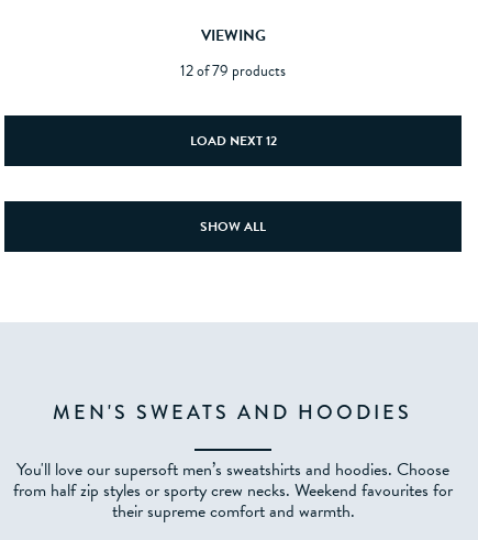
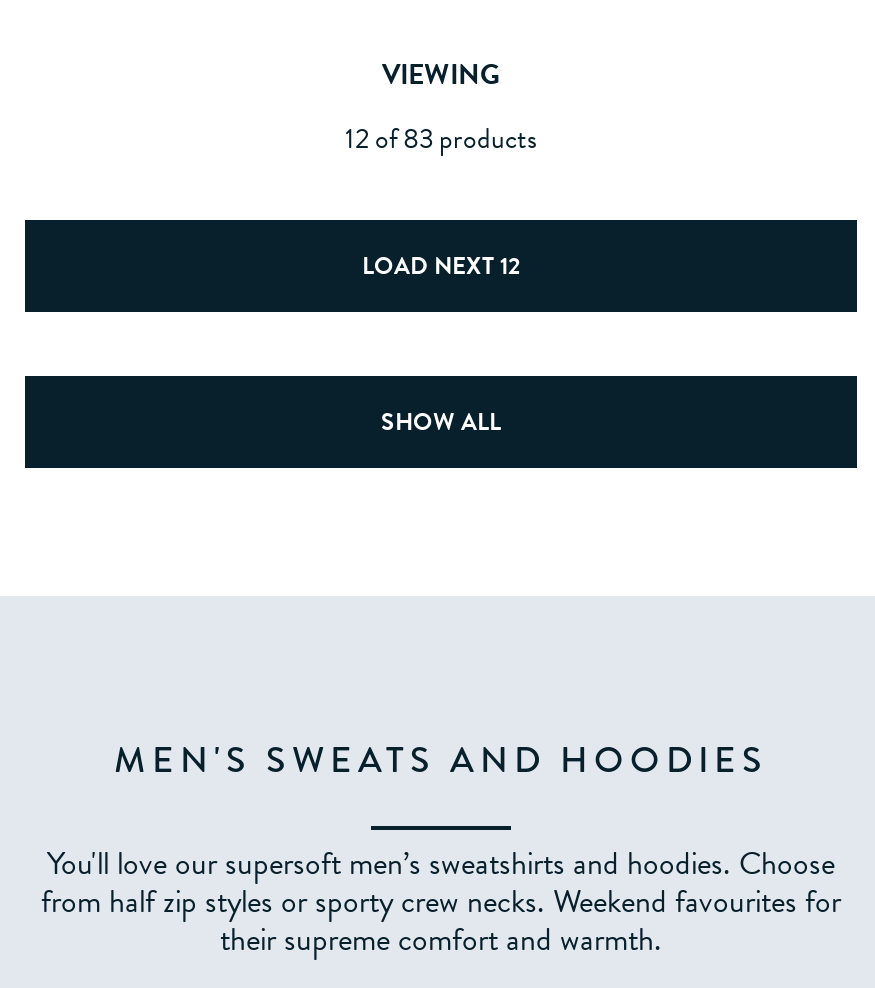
[180,59,286,83] 12 of 79 products -> [345,118,537,160] 12 of 83 products

